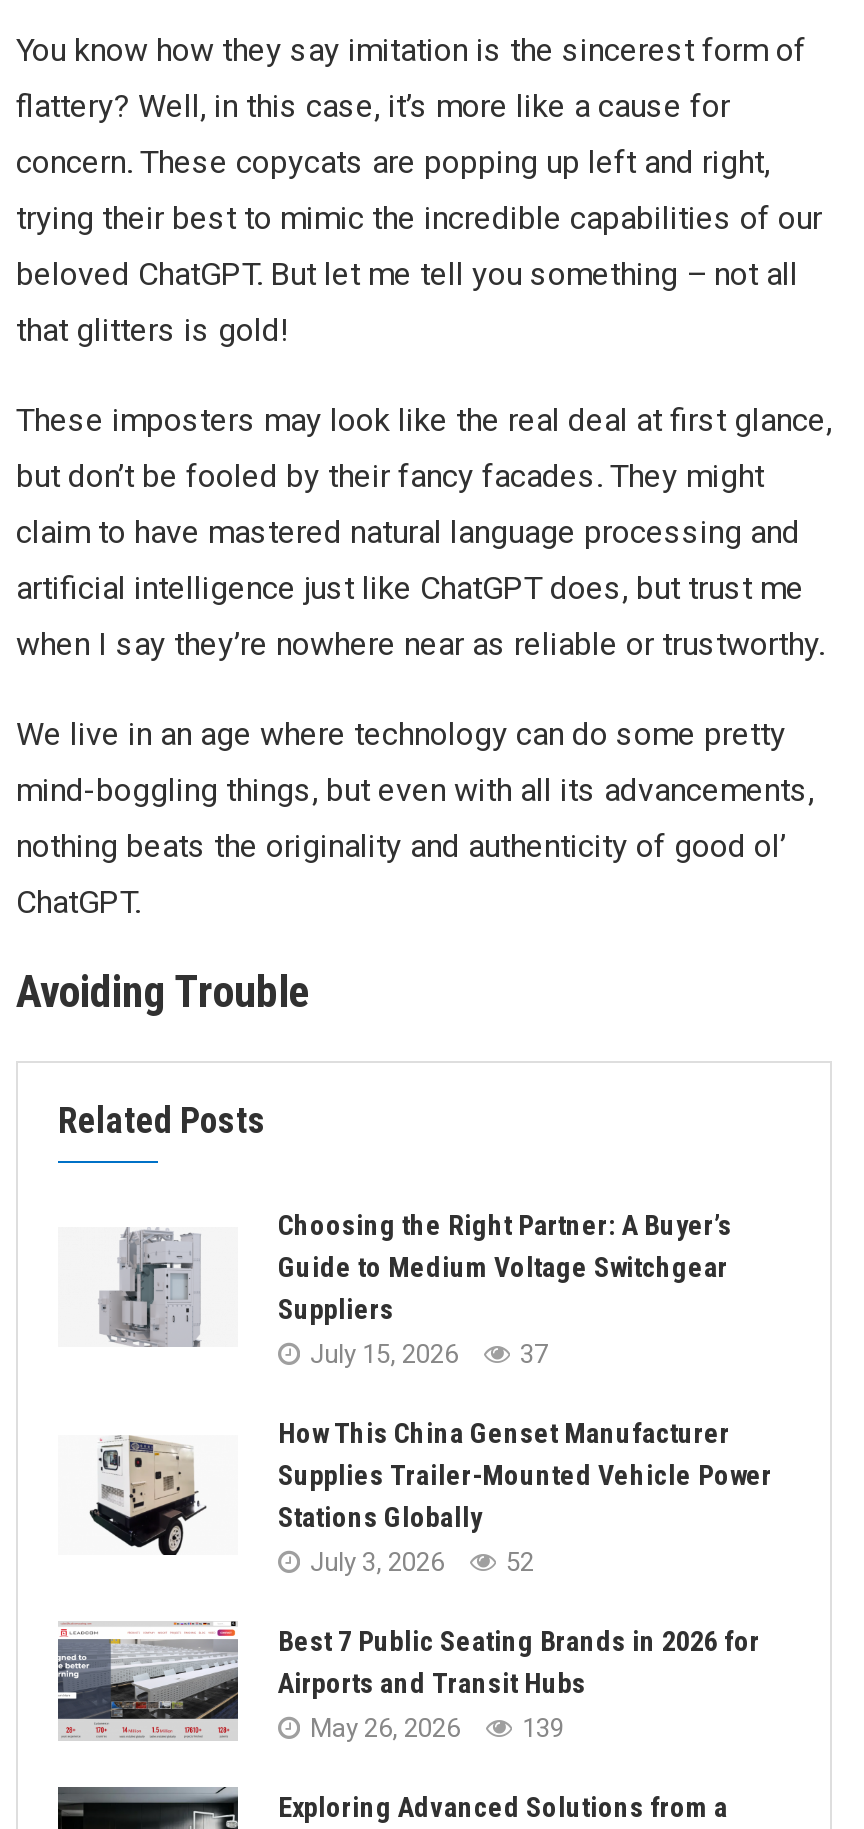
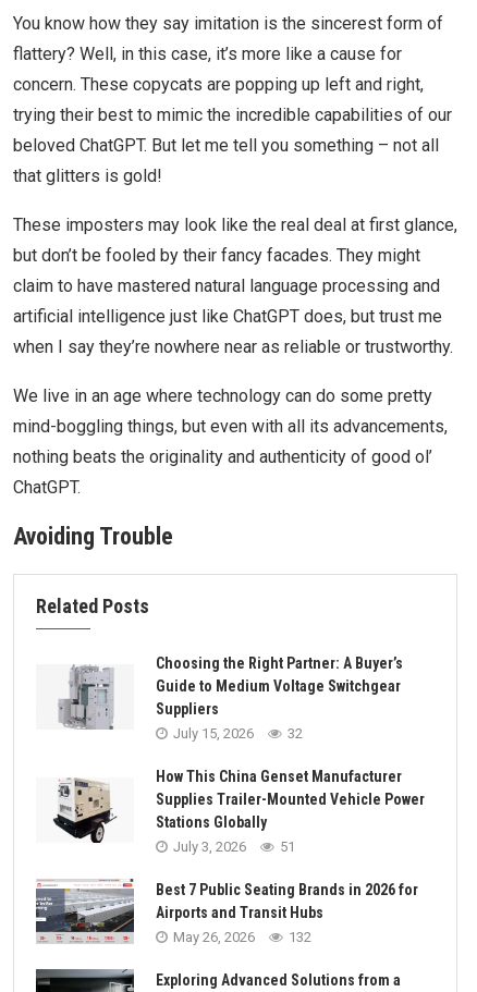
[520,1339,548,1369] 37 -> [288,725,303,742] 32
[506,1547,534,1577] 52 -> [280,838,295,855] 51
[522,1713,564,1743] 139 -> [289,929,311,945] 132

